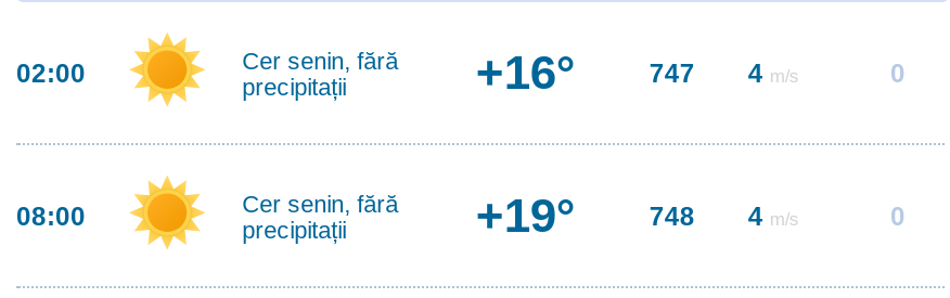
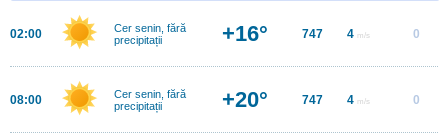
[476,187,575,242] +19° -> [222,86,268,111] +20°
[649,200,695,231] 748 -> [302,92,323,106] 747

